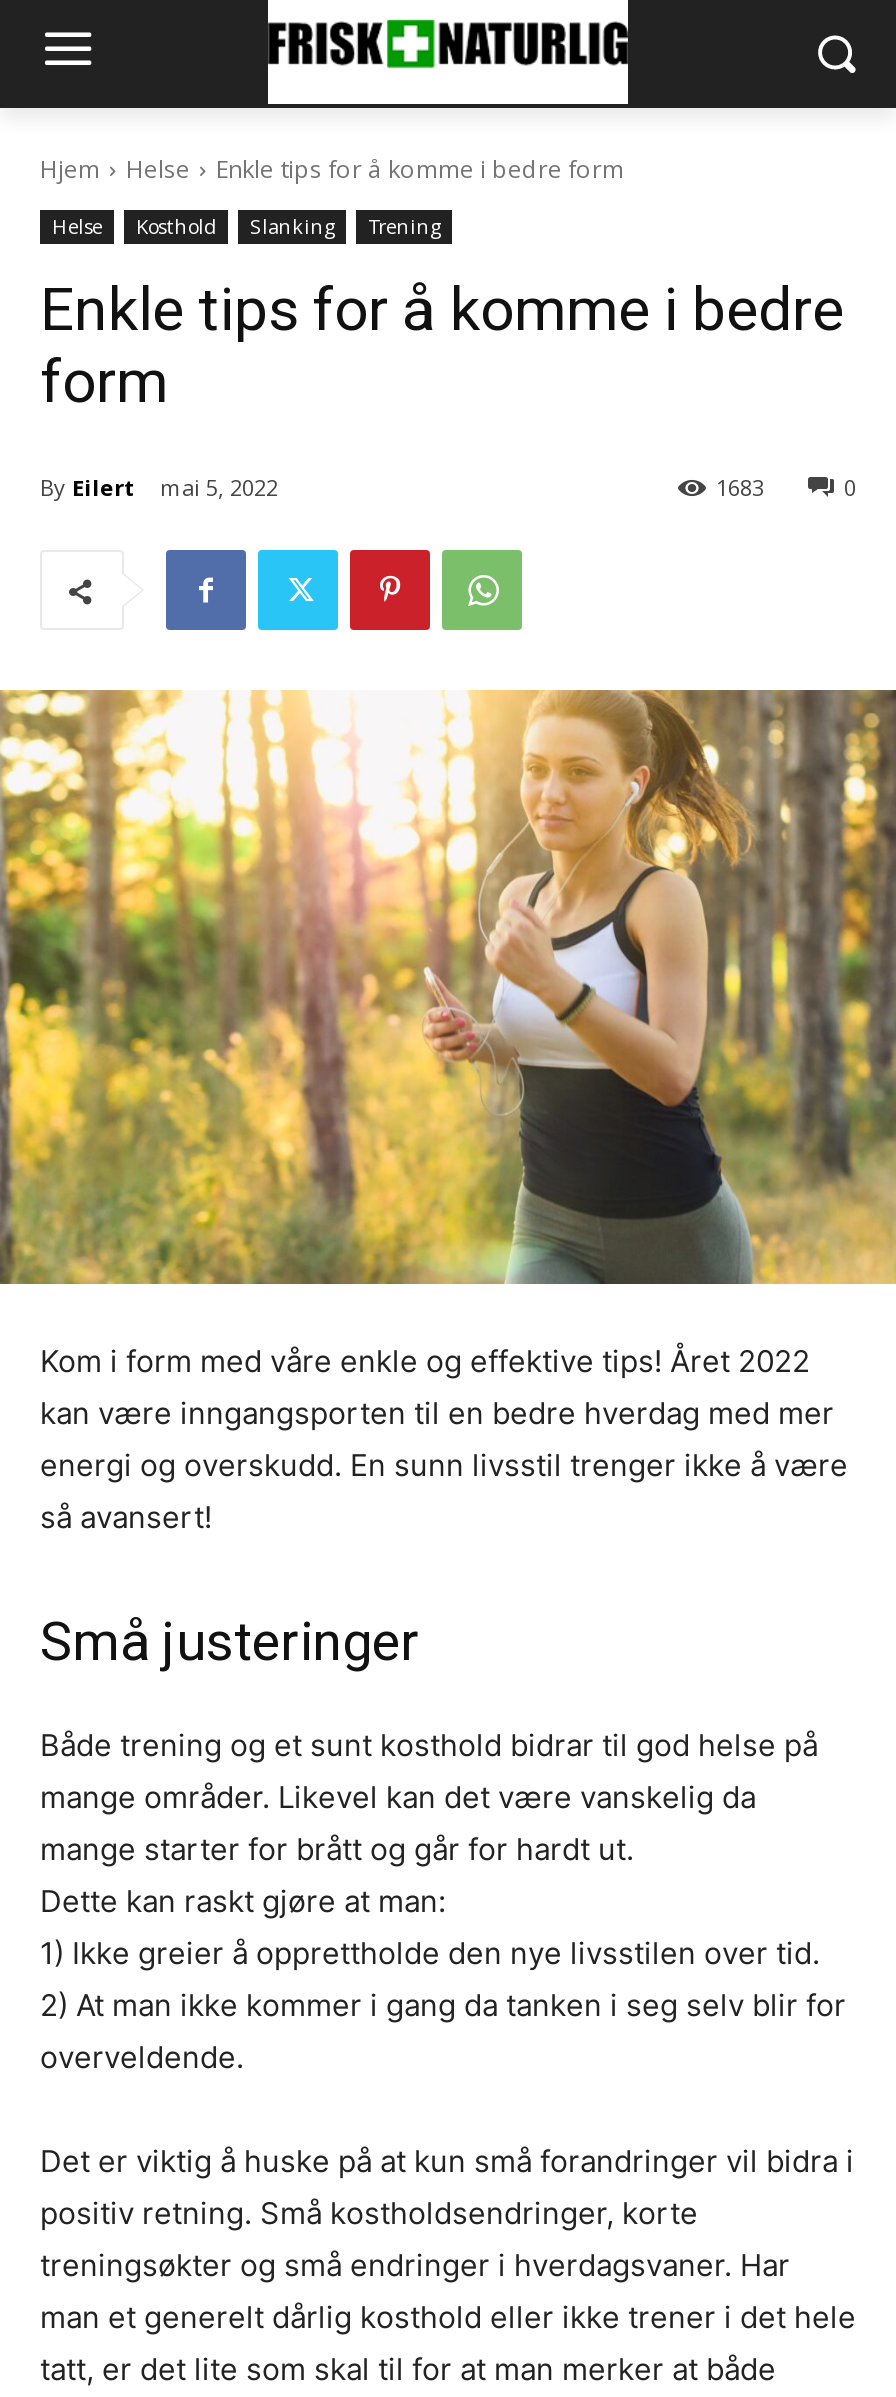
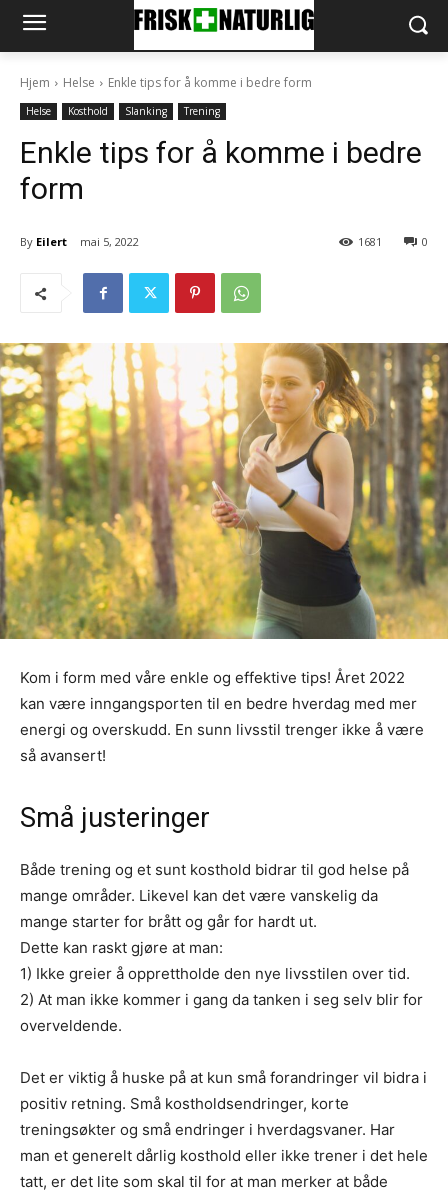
[716,472,764,502] 1683 -> [358,234,382,249] 1681

